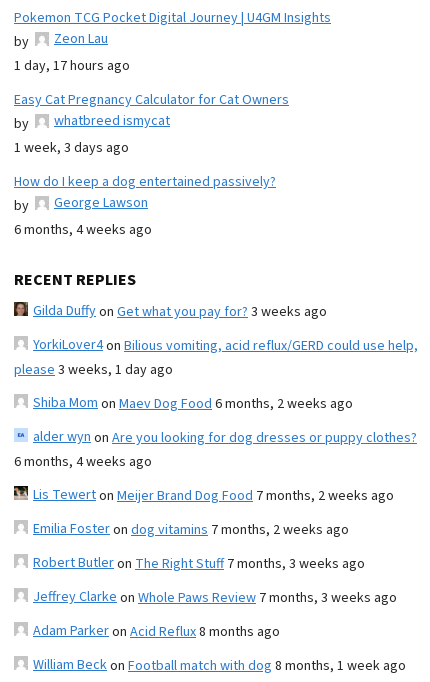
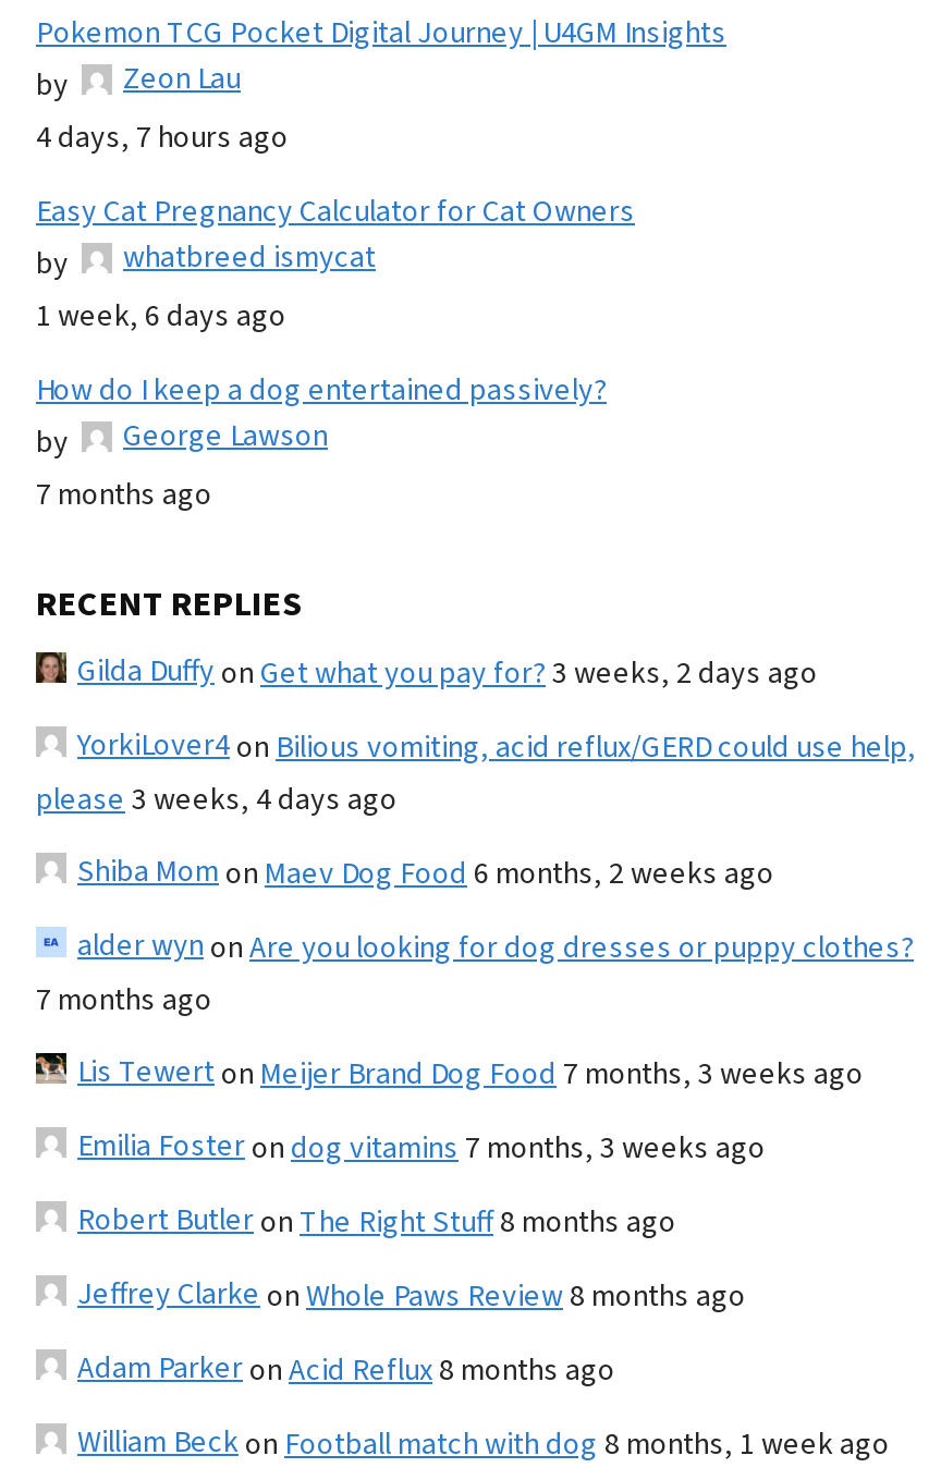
[14,56,130,76] 1 day, 17 hours ago -> [36,116,289,159] 4 days, 7 hours ago
[14,138,129,158] 1 week, 3 days ago -> [36,294,286,338] 1 week, 6 days ago
[14,220,152,240] 6 months, 4 weeks ago -> [36,473,212,517] 7 months ago
[33,301,327,322] Gilda Duffyon Get what you pay for? 3 weeks ago -> [77,650,818,695] Gilda Duffyon Get what you pay for? 3 weeks, 2 days ago
[14,360,173,380] please 3 weeks, 1 day ago -> [36,778,398,822] please 3 weeks, 4 days ago
[14,452,152,472] 6 months, 4 weeks ago -> [36,978,212,1022] 7 months ago
[33,485,394,506] Lis Tewerton Meijer Brand Dog Food 7 months, 2 weeks ago -> [77,1050,864,1096] Lis Tewerton Meijer Brand Dog Food 7 months, 3 weeks ago
[33,519,349,540] Emilia Fosteron dog vitamins 7 months, 2 weeks ago -> [77,1124,766,1170] Emilia Fosteron dog vitamins 7 months, 3 weeks ago
[33,553,365,574] Robert Butleron The Right Stuff 7 months, 3 weeks ago -> [77,1198,676,1244] Robert Butleron The Right Stuff 8 months ago
[33,587,397,608] Jeffrey Clarkeon Whole Paws Review 7 months, 3 weeks ago -> [77,1272,746,1318] Jeffrey Clarkeon Whole Paws Review 8 months ago

